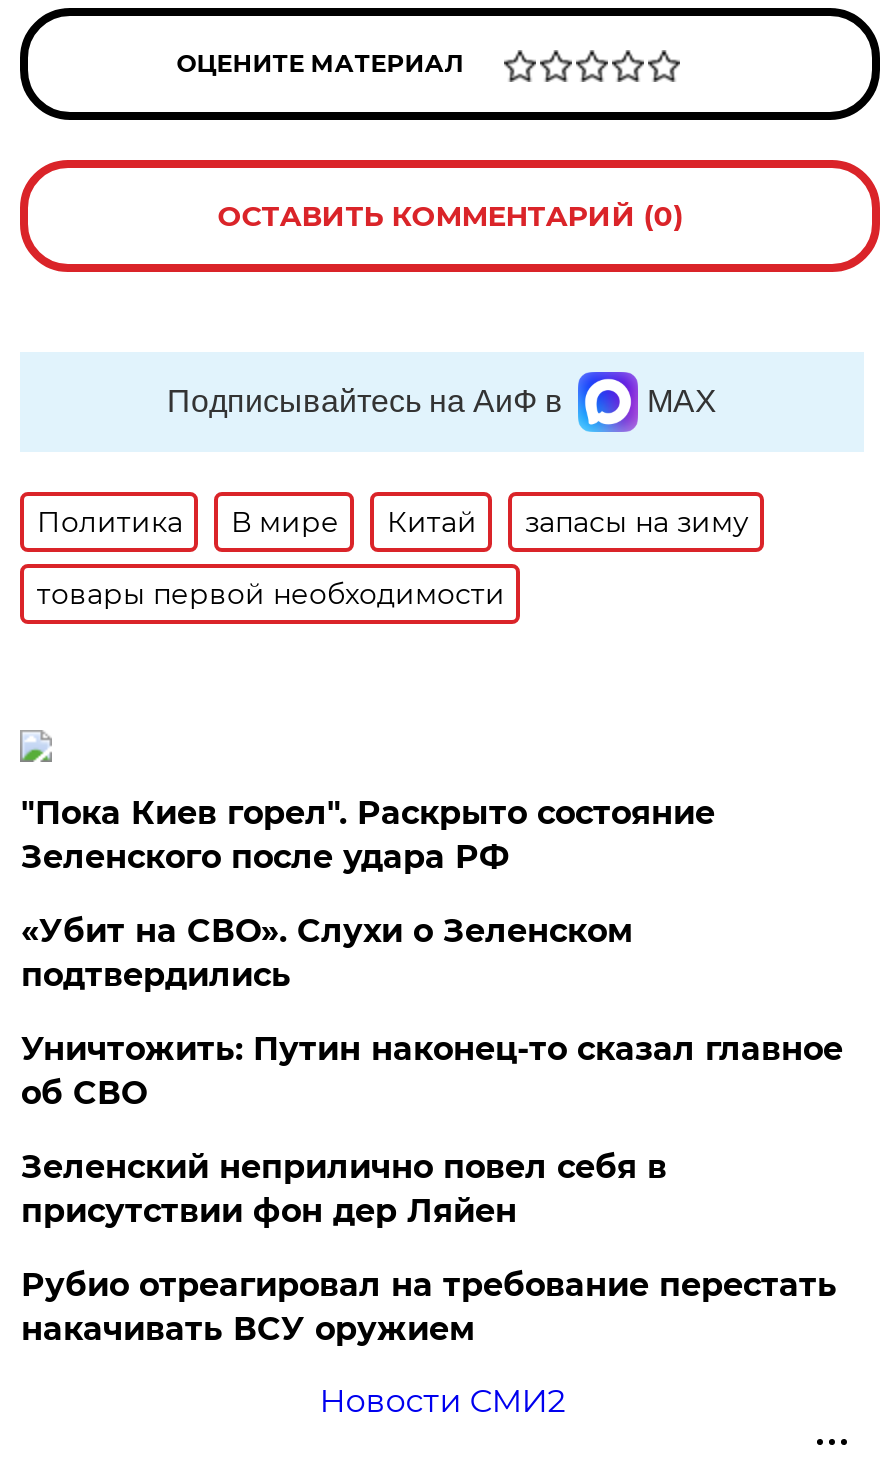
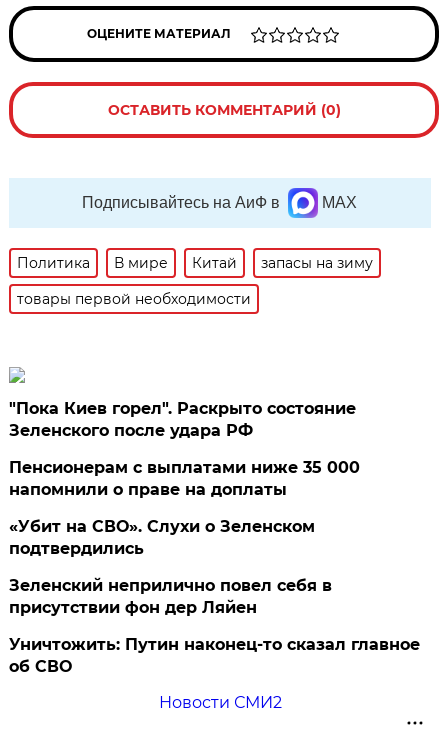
none -> [9,458,360,499] Пенсионерам с выплатами ниже 35 000 | напомнили о праве на доплаты
moved [21,912,633,994] -> [9,517,315,558]: «Убит на СВО». Слухи о Зеленском | подтвердились
moved [21,1030,843,1112] -> [9,635,420,676]: Уничтожить: Путин наконец-то сказал главное | об СВО
[21,1266,837,1348] Рубио отреагировал на требование перестать | накачивать ВСУ оружием -> none

